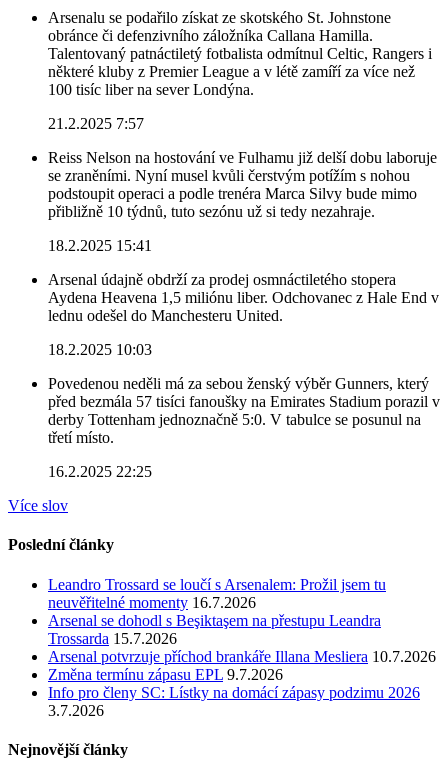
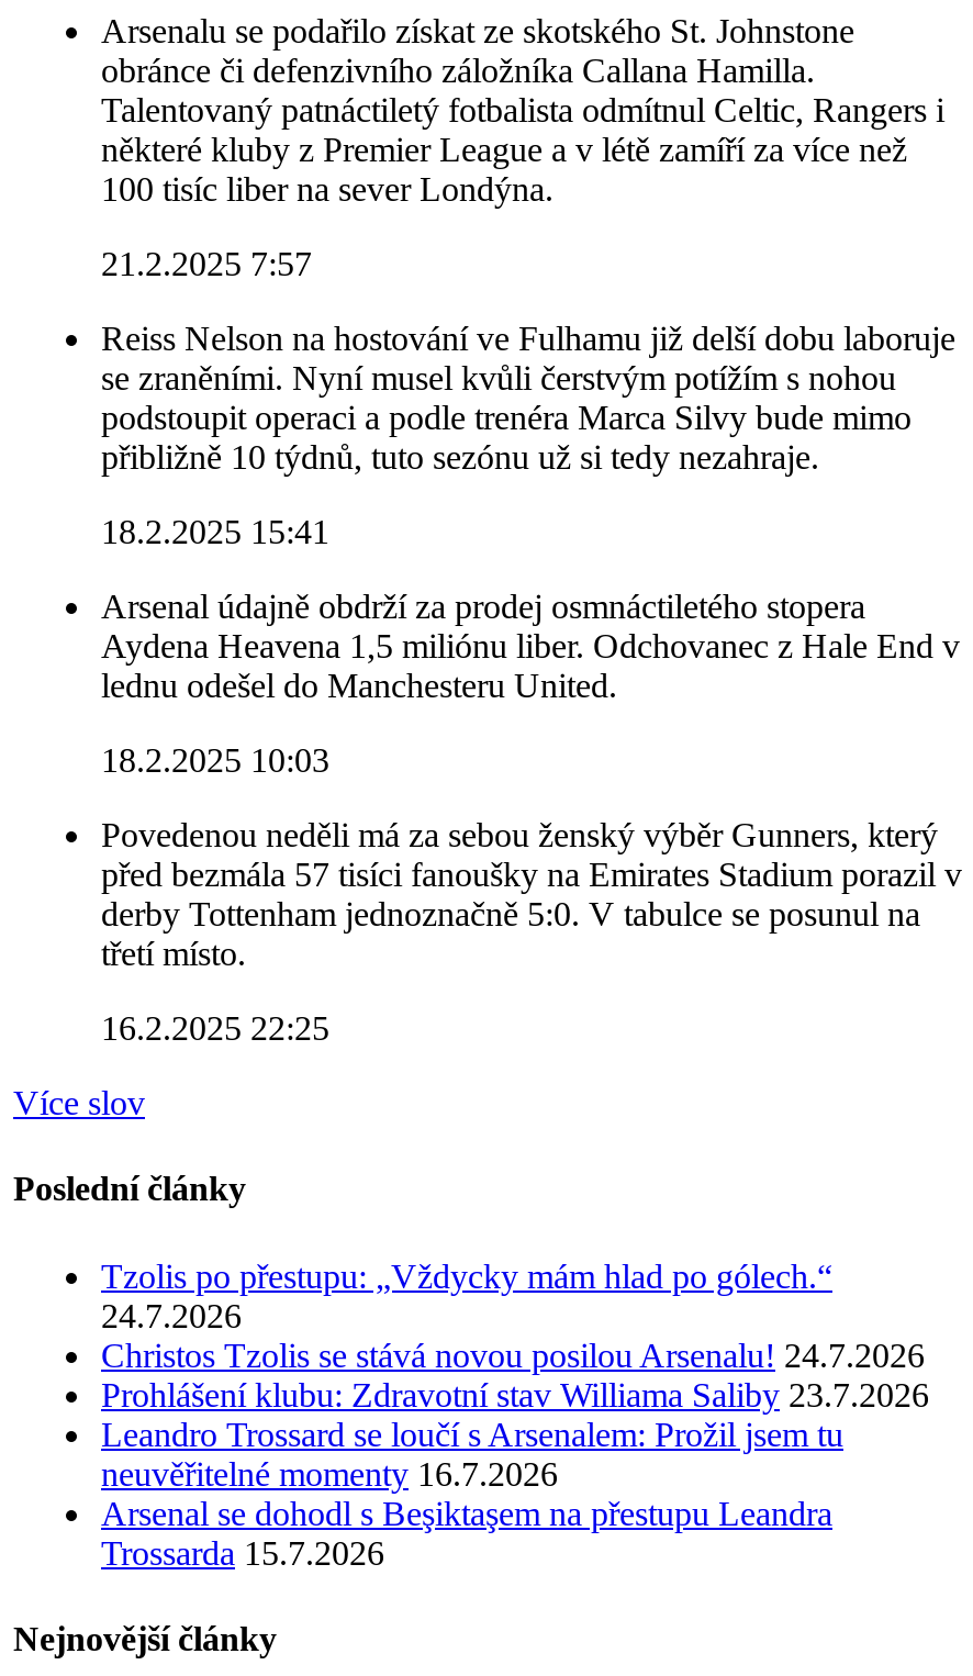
none -> [101,1257,929,1413] Tzolis po přestupu: „Vždycky mám hlad po gólech.“ | 24.7.2026 | Christos Tzolis se stává novou posilou Arsenalu! 24.7.2026 | Prohlášení klubu: Zdravotní stav Williama Saliby 23.7.2026
moved [48,576,386,647] -> [101,1415,843,1571]: Leandro Trossard se loučí s Arsenalem: Prožil jsem tu | neuvěřitelné momenty 16.7.2026 | Arsenal se dohodl s Beşiktaşem na přestupu Leandra | Trossarda 15.7.2026
[48,648,436,719] Arsenal potvrzuje příchod brankáře Illana Mesliera 10.7.2026 | Změna termínu zápasu EPL 9.7.2026 | Info pro členy SC: Lístky na domácí zápasy podzimu 2026 | 3.7.2026 -> none

